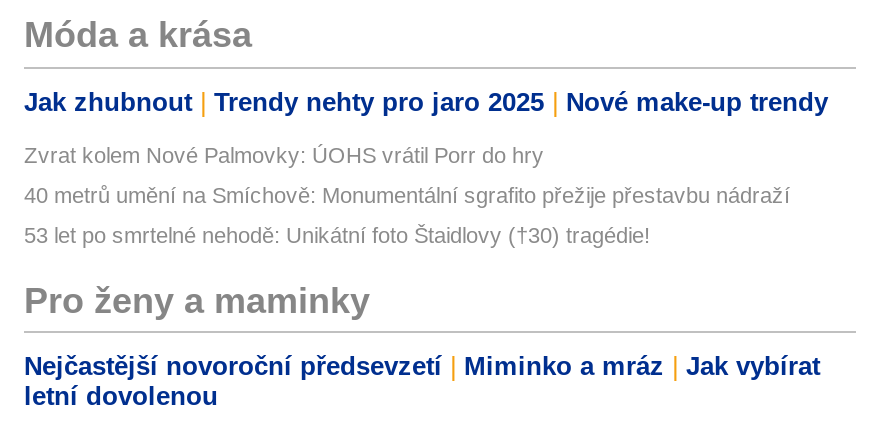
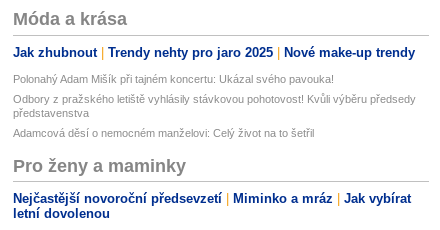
[24,143,544,167] Zvrat kolem Nové Palmovky: ÚOHS vrátil Porr do hry -> [13,73,334,85] Polonahý Adam Mišík při tajném koncertu: Ukázal svého pavouka!
[24,183,790,207] 40 metrů umění na Smíchově: Monumentální sgrafito přežije přestavbu nádraží -> [13,93,416,119] Odbory z pražského letiště vyhlásily stávkovou pohotovost! Kvůli výběru předsedy | představenstva
[24,223,650,247] 53 let po smrtelné nehodě: Unikátní foto Štaidlovy (†30) tragédie! -> [13,127,314,139] Adamcová děsí o nemocném manželovi: Celý život na to šetřil

